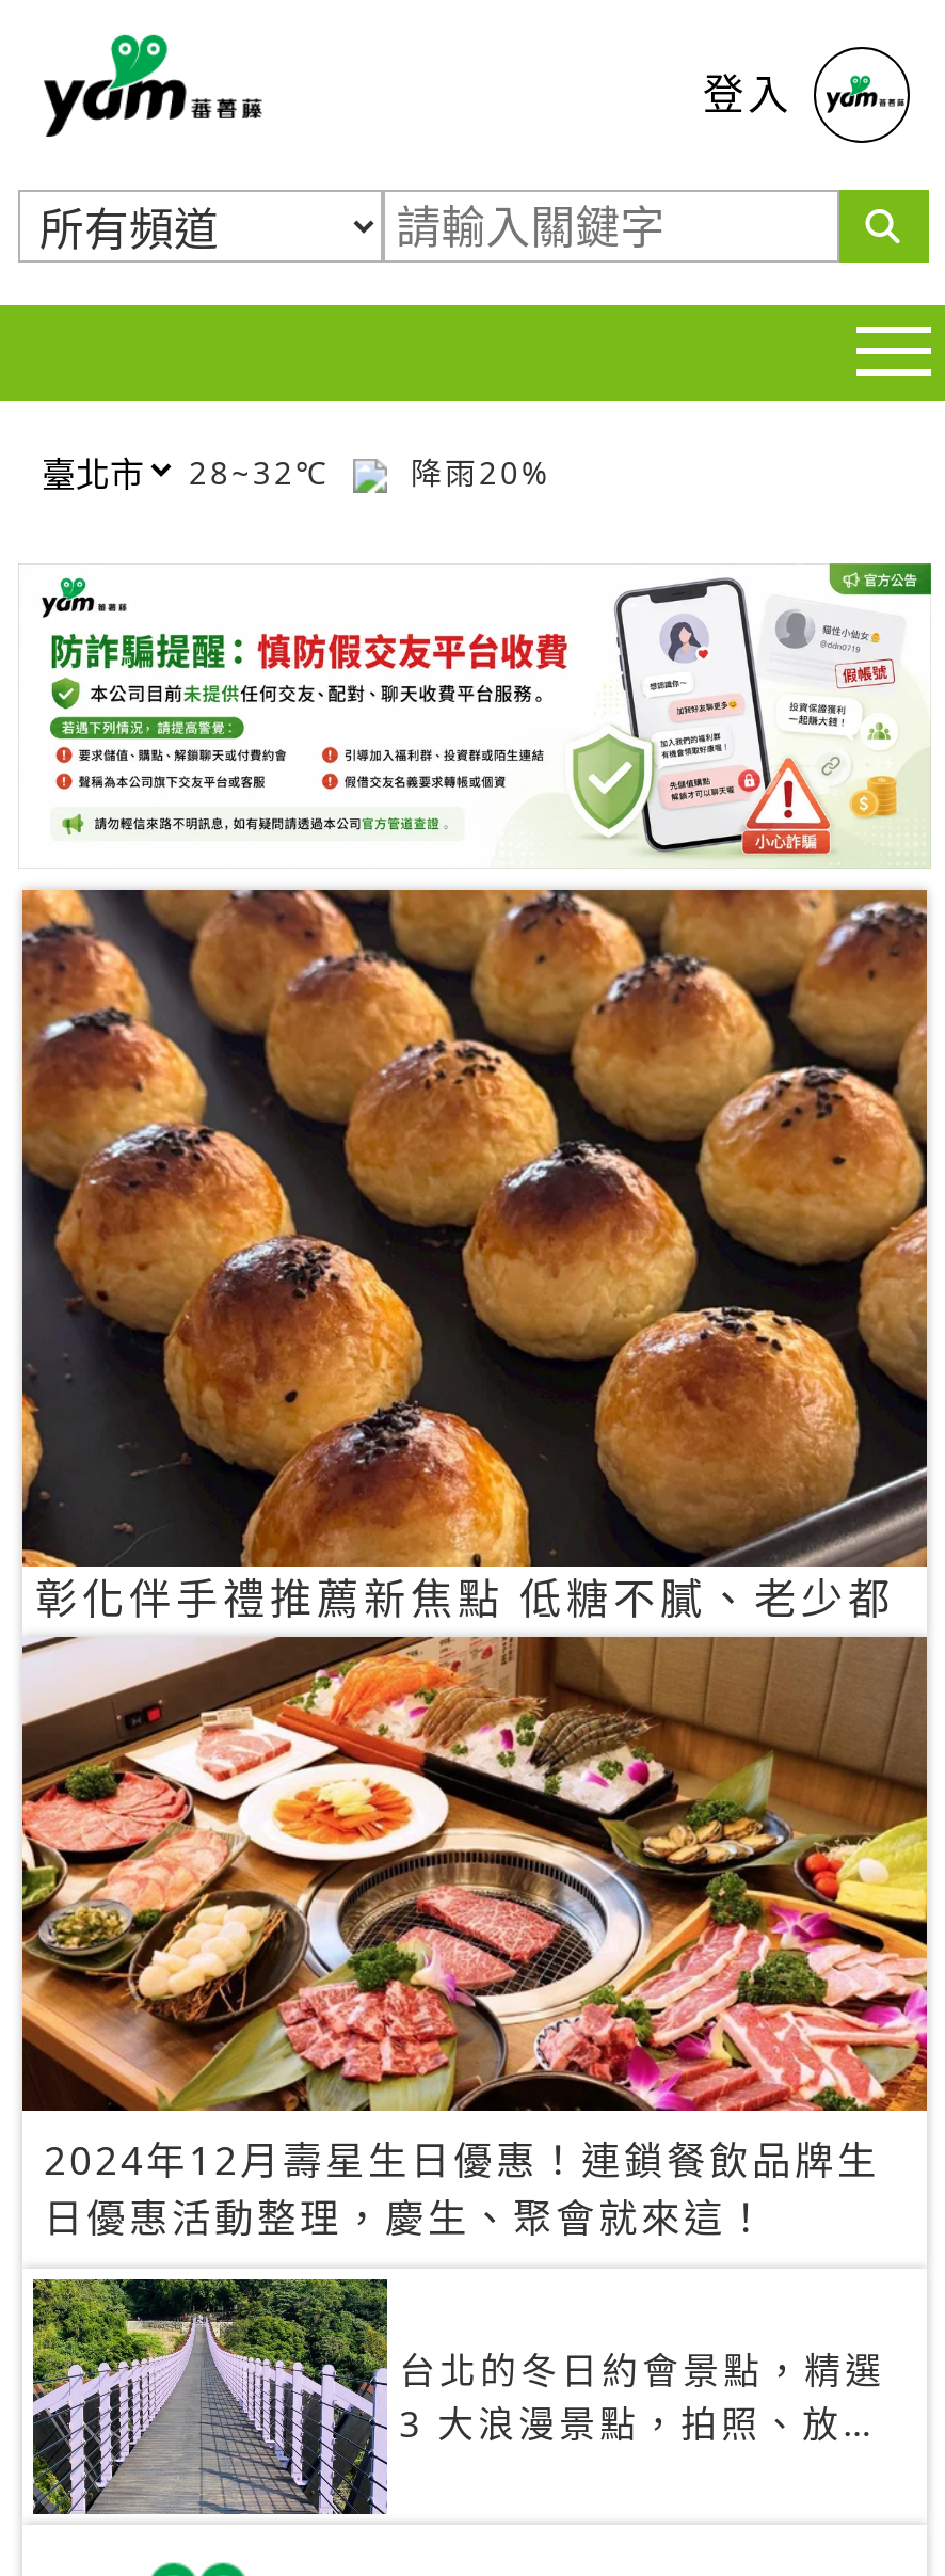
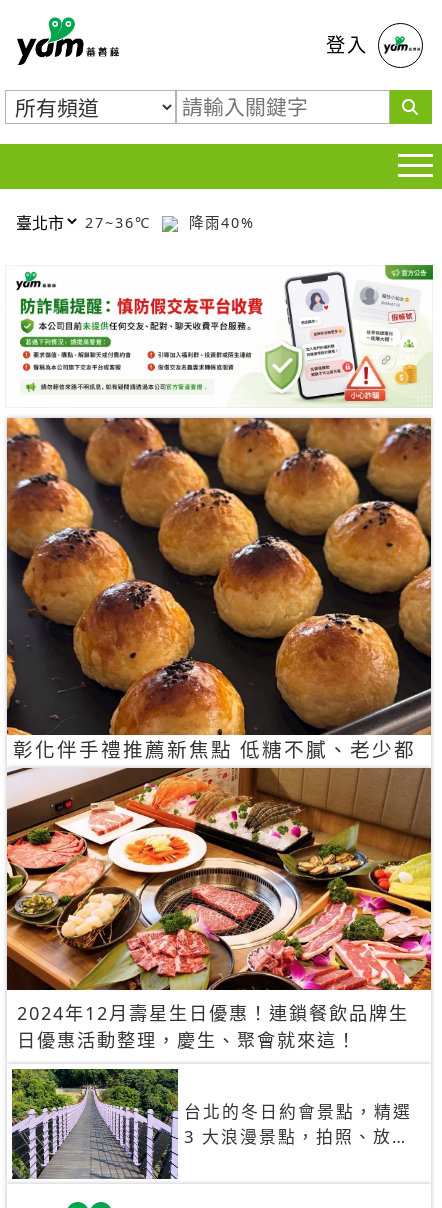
[189,451,342,492] 28~32℃ -> [85,212,157,231] 27~36℃
[398,451,551,492] 降雨20% -> [183,212,255,231] 降雨40%

